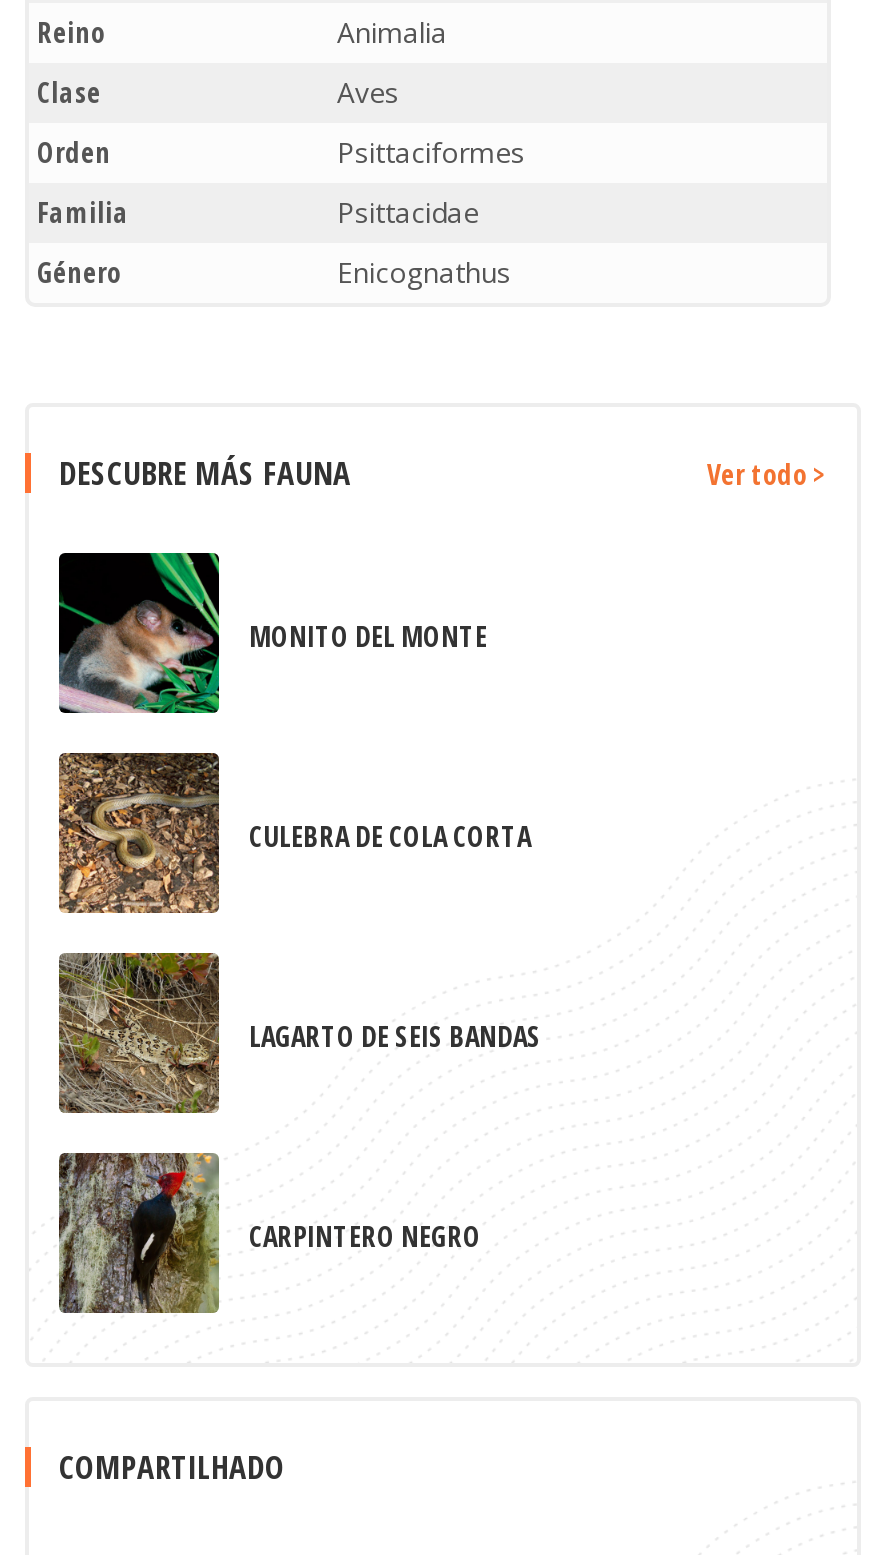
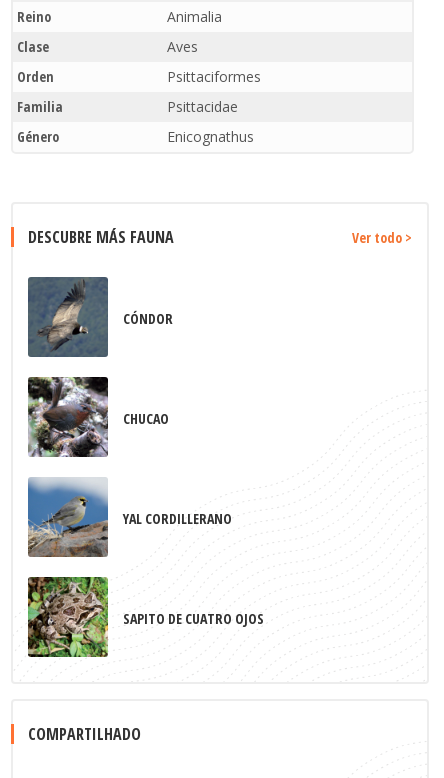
[57,551,487,713] [image] | MONITO DEL MONTE -> [27,276,173,358] [image] | CÓNDOR
[57,751,531,915] [image] | CULEBRA DE COLA CORTA -> [27,376,169,458] [image] | CHUCAO
[57,951,541,1113] [image] | LAGARTO DE SEIS BANDAS -> [27,477,232,557] [image] | YAL CORDILLERANO
[57,1151,481,1313] [image] | CARPINTERO NEGRO -> [27,576,264,658] [image] | SAPITO DE CUATRO OJOS

